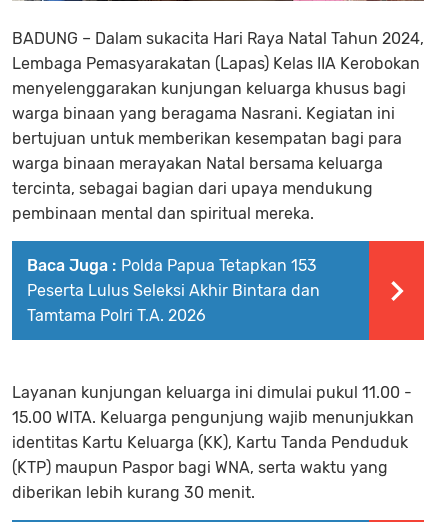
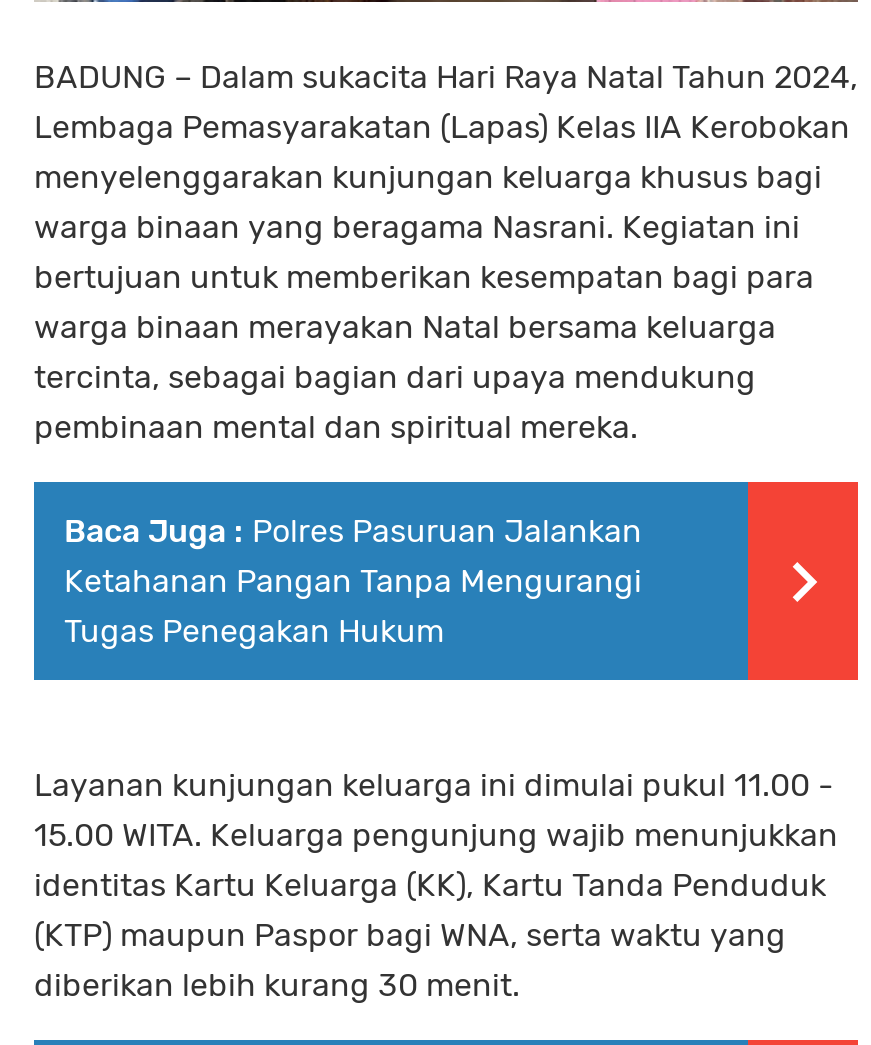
[27,256,320,325] Baca Juga : Polda Papua Tetapkan 153 | Peserta Lulus Seleksi Akhir Bintara dan | Tamtama Polri T.A. 2026 -> [64,512,642,650] Baca Juga : Polres Pasuruan Jalankan | Ketahanan Pangan Tanpa Mengurangi | Tugas Penegakan Hukum

